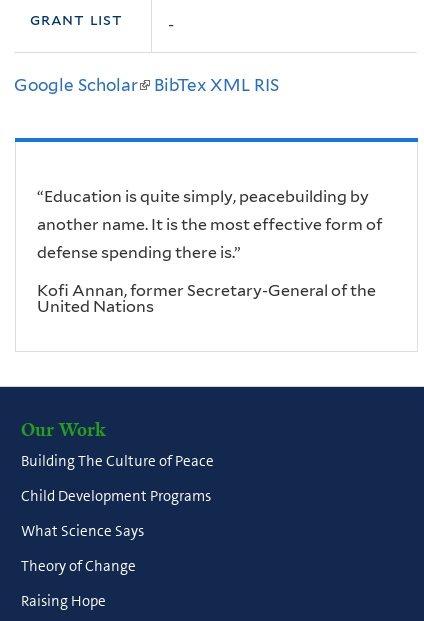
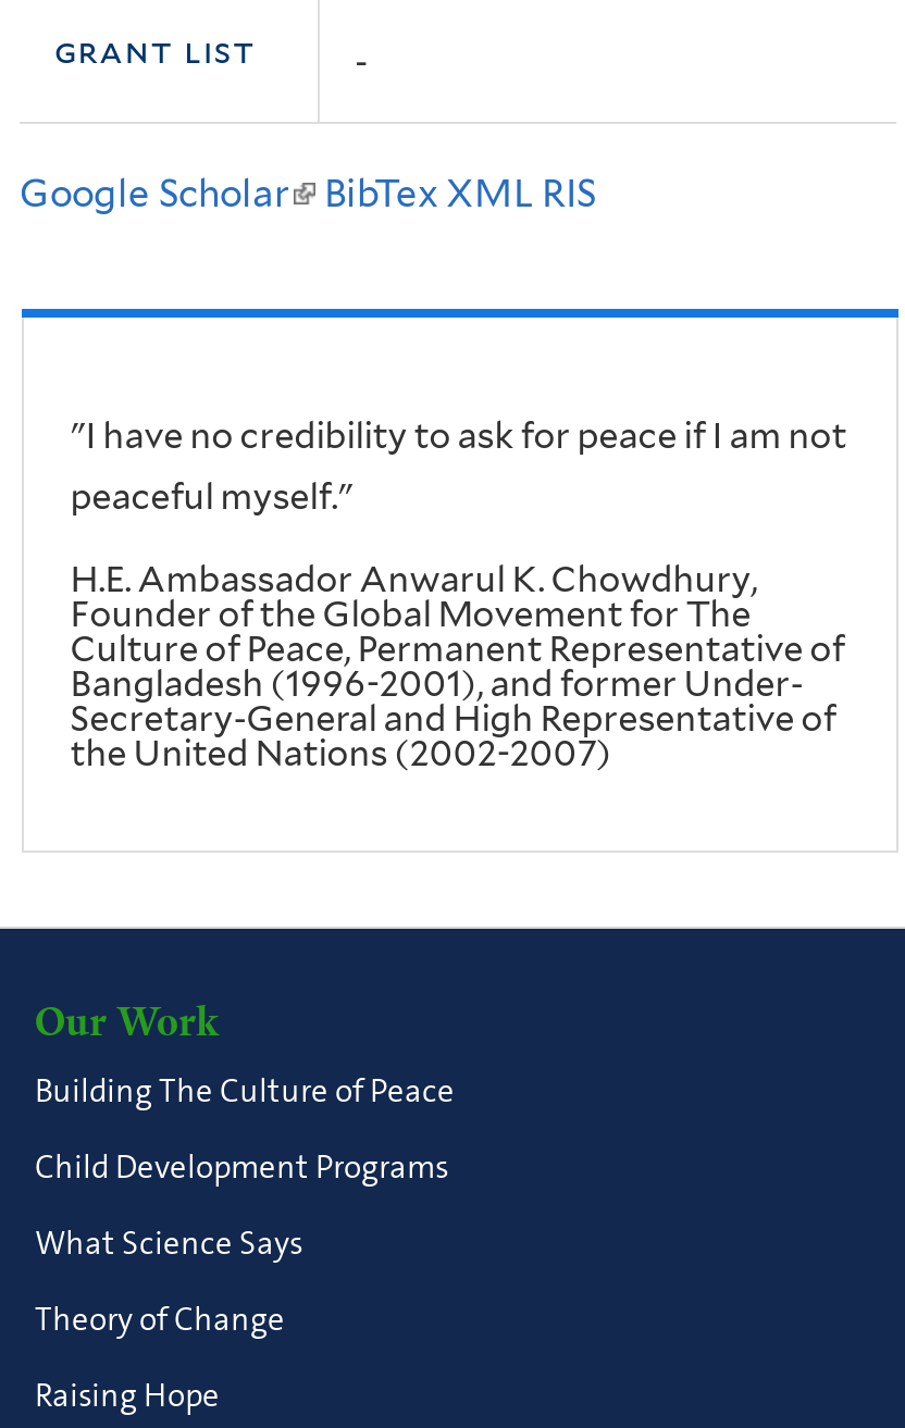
[37,187,382,316] “Education is quite simply, peacebuilding by | another name. It is the most effective form of | defense spending there is.” | Kofi Annan, former Secretary-General of the | United Nations -> [70,415,847,774] "I have no credibility to ask for peace if I am not | peaceful myself." | H.E. Ambassador Anwarul K. Chowdhury, | Founder of the Global Movement for The | Culture of Peace, Permanent Representative of | Bangladesh (1996-2001), and former Under- | Secretary-General and High Representative of | the United Nations (2002-2007)

